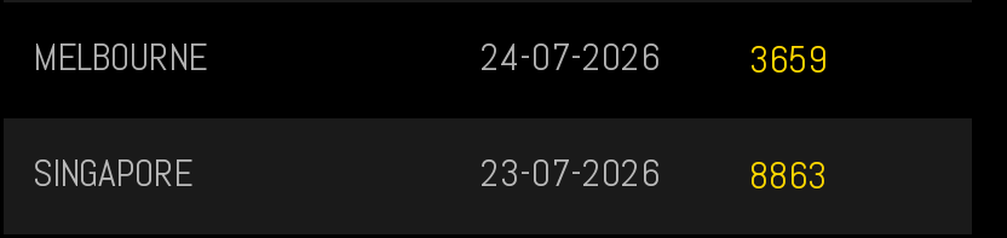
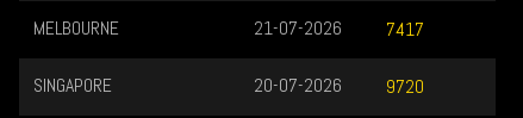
[481,35,660,83] 24-07-2026 -> [254,17,342,41] 21-07-2026
[749,36,827,85] 3659 -> [386,18,424,42] 7417
[481,151,660,199] 23-07-2026 -> [254,74,342,98] 20-07-2026
[749,152,827,201] 8863 -> [386,75,424,99] 9720

